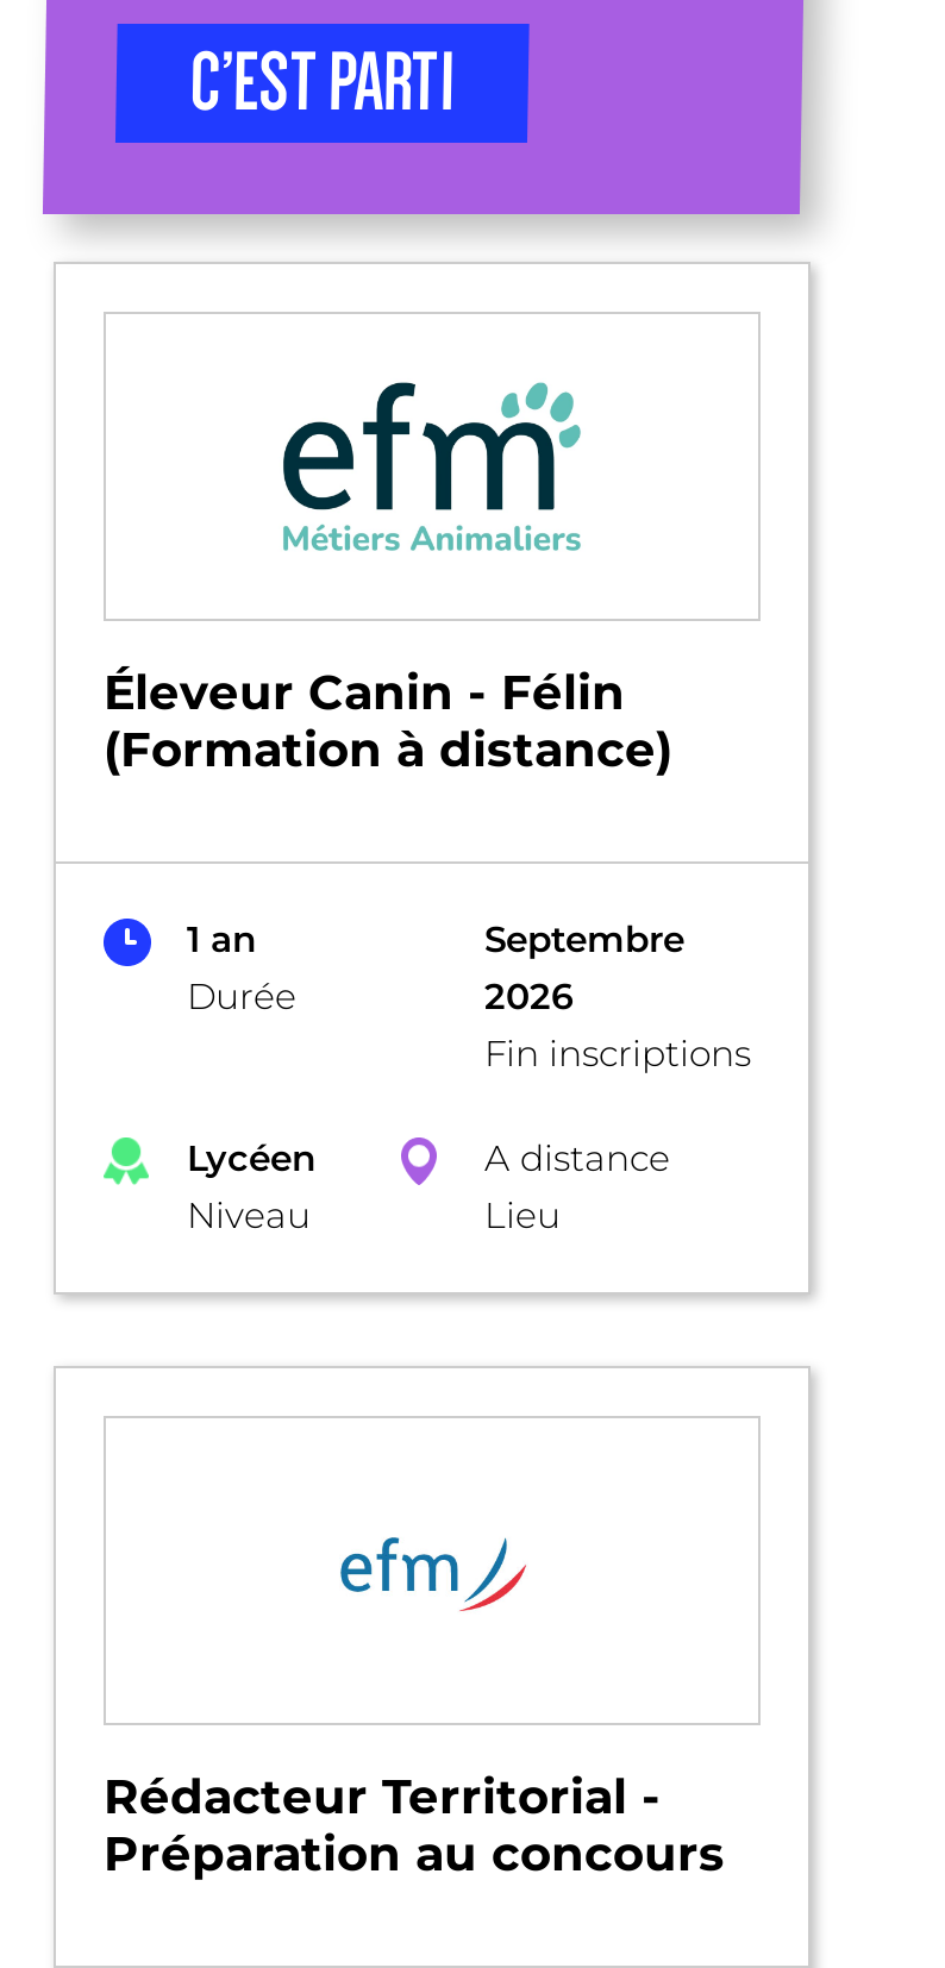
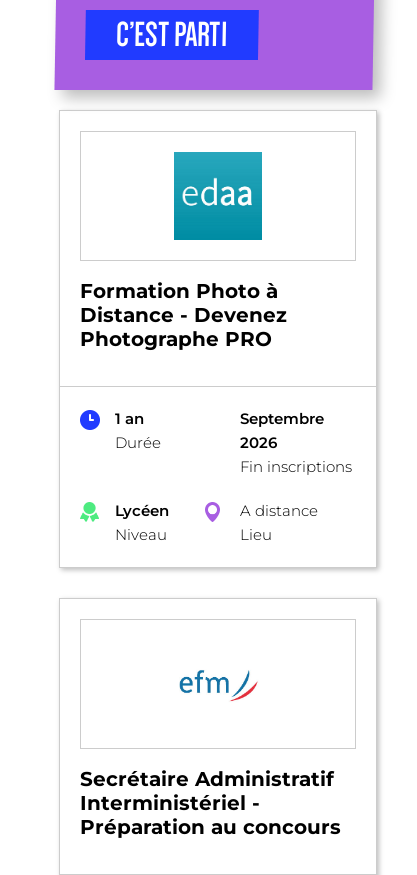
[280,362,582,552] [image] -> [173,151,270,241] [image]
[104,663,672,777] Éleveur Canin - Félin | (Formation à distance) -> [80,279,287,351] Formation Photo à | Distance - Devenez | Photographe PRO
[104,1767,661,1825] Rédacteur Territorial - -> [80,767,334,815] Secrétaire Administratif | Interministériel -

